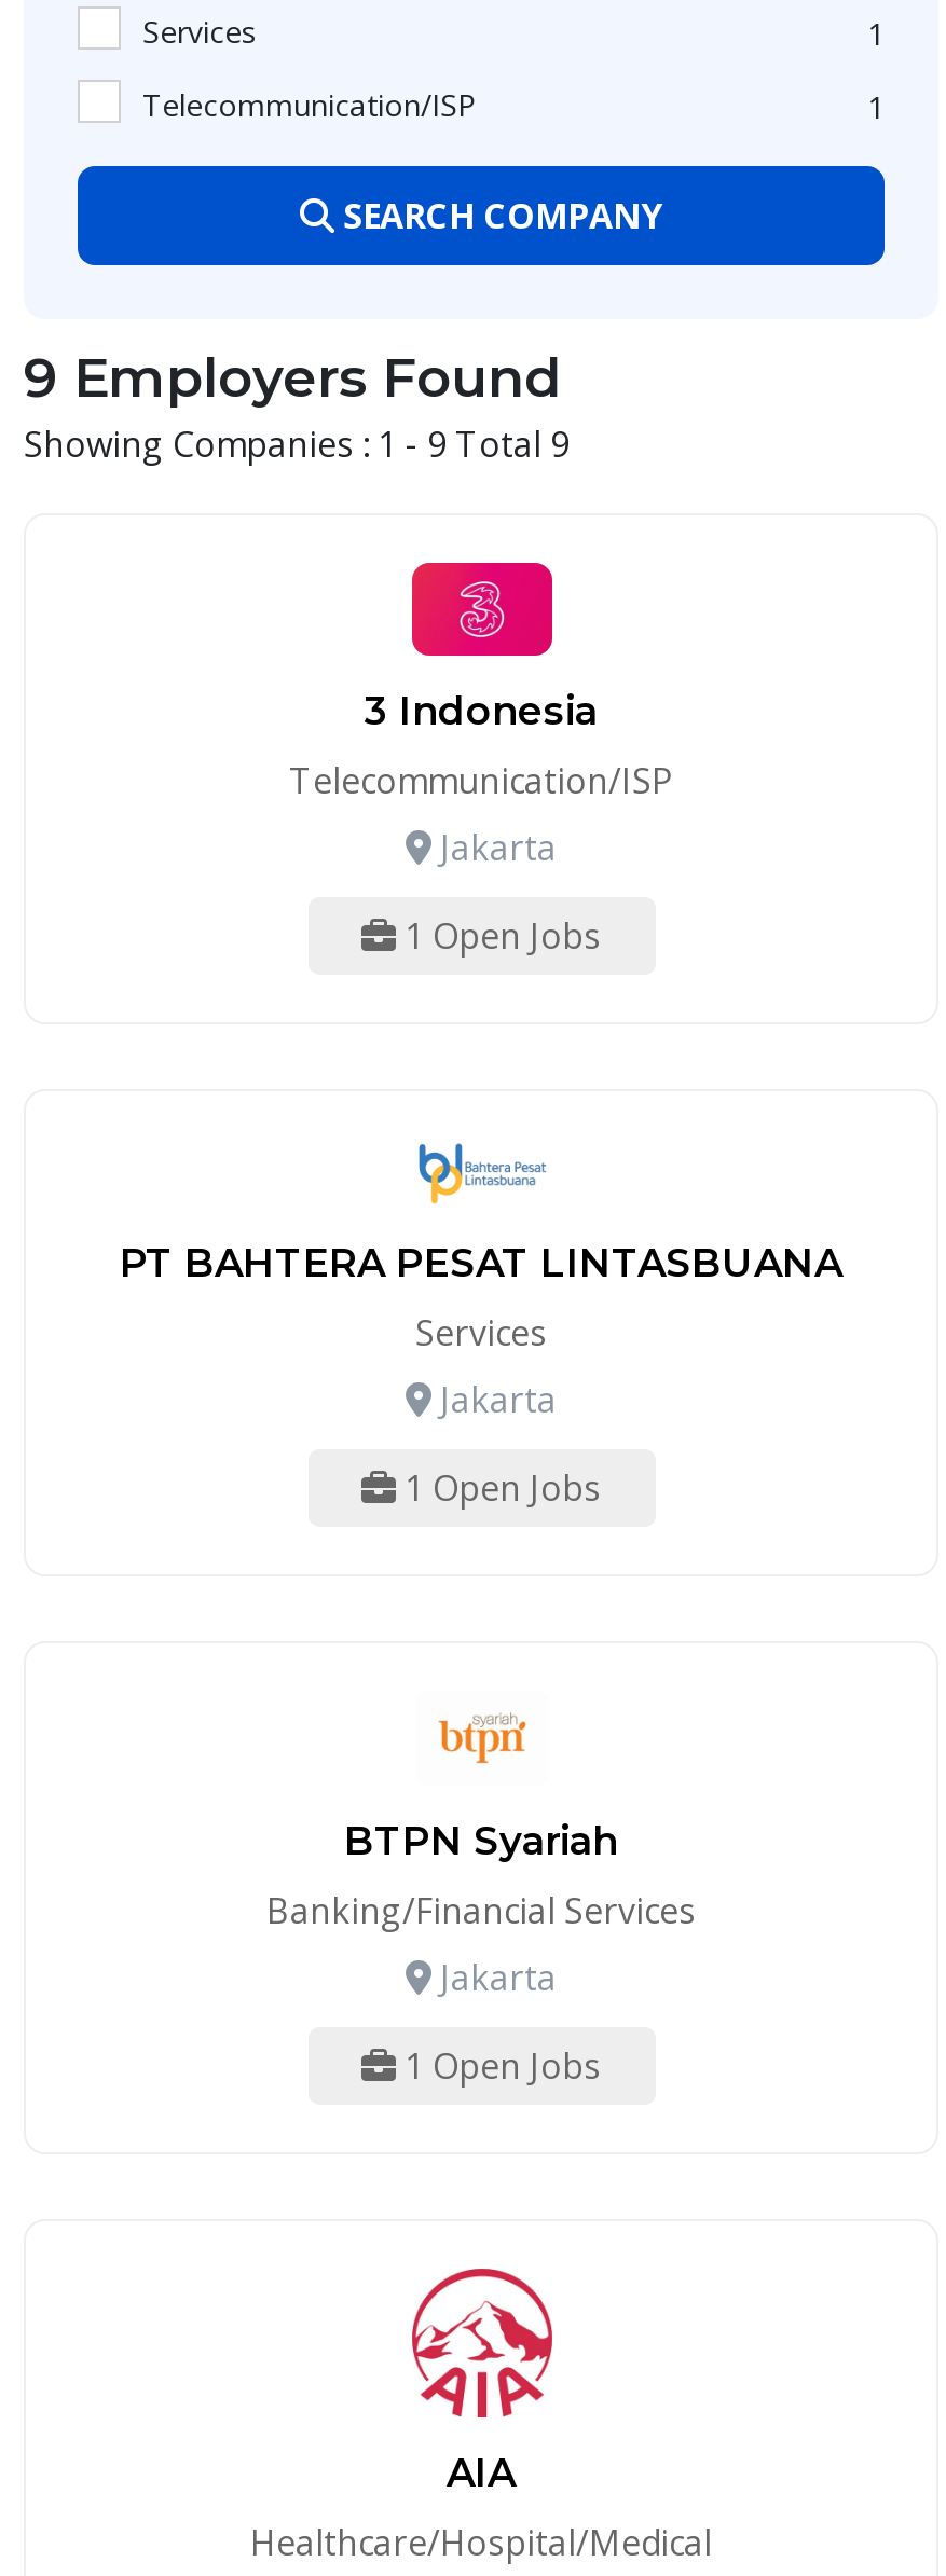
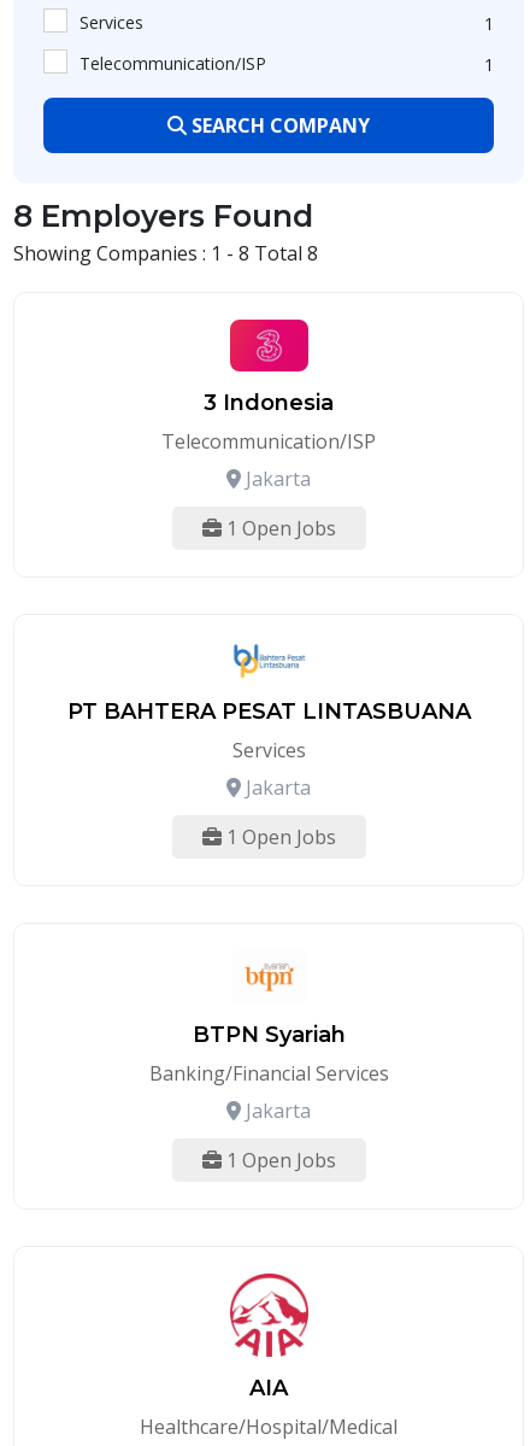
[24,345,561,410] 9 Employers Found -> [13,198,313,234] 8 Employers Found
[24,421,570,468] Showing Companies : 1 - 9 Total 9 -> [13,240,318,267] Showing Companies : 1 - 8 Total 8

